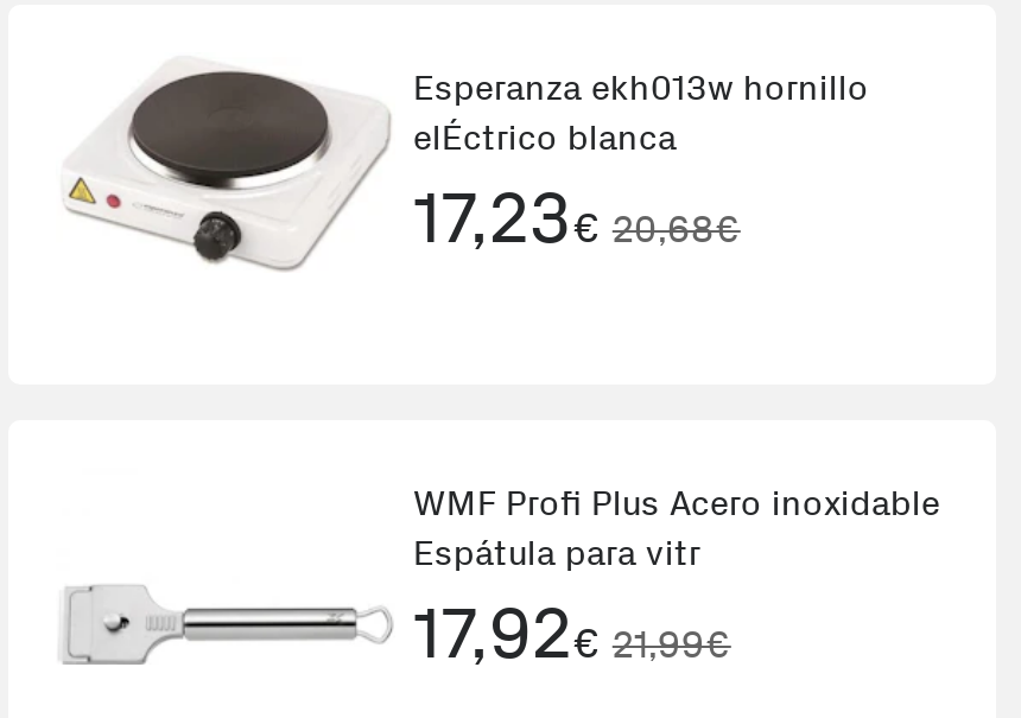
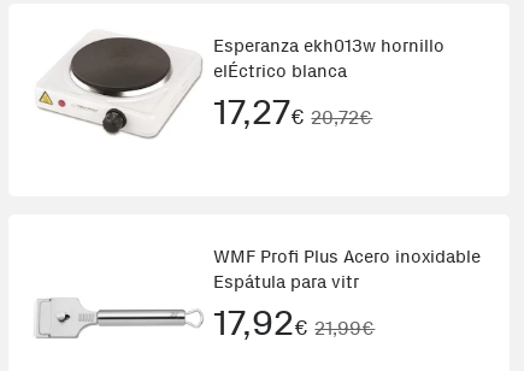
[413,176,741,261] 17,23€ 20,68€ -> [214,90,373,134] 17,27€ 20,72€

